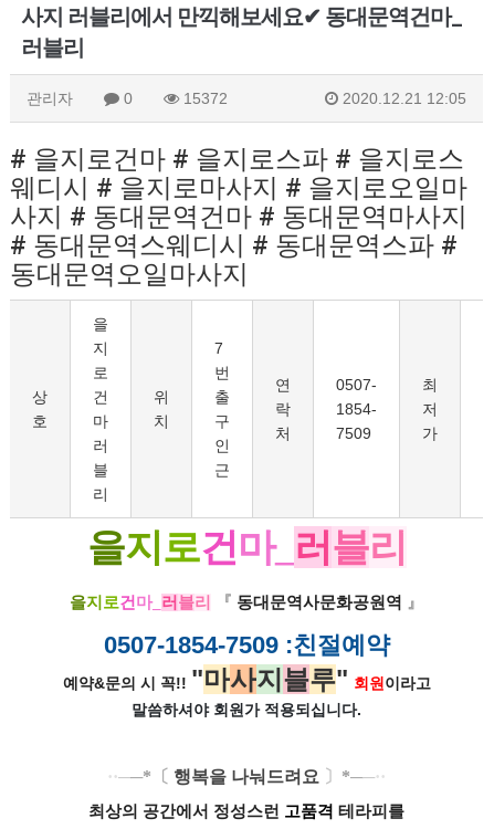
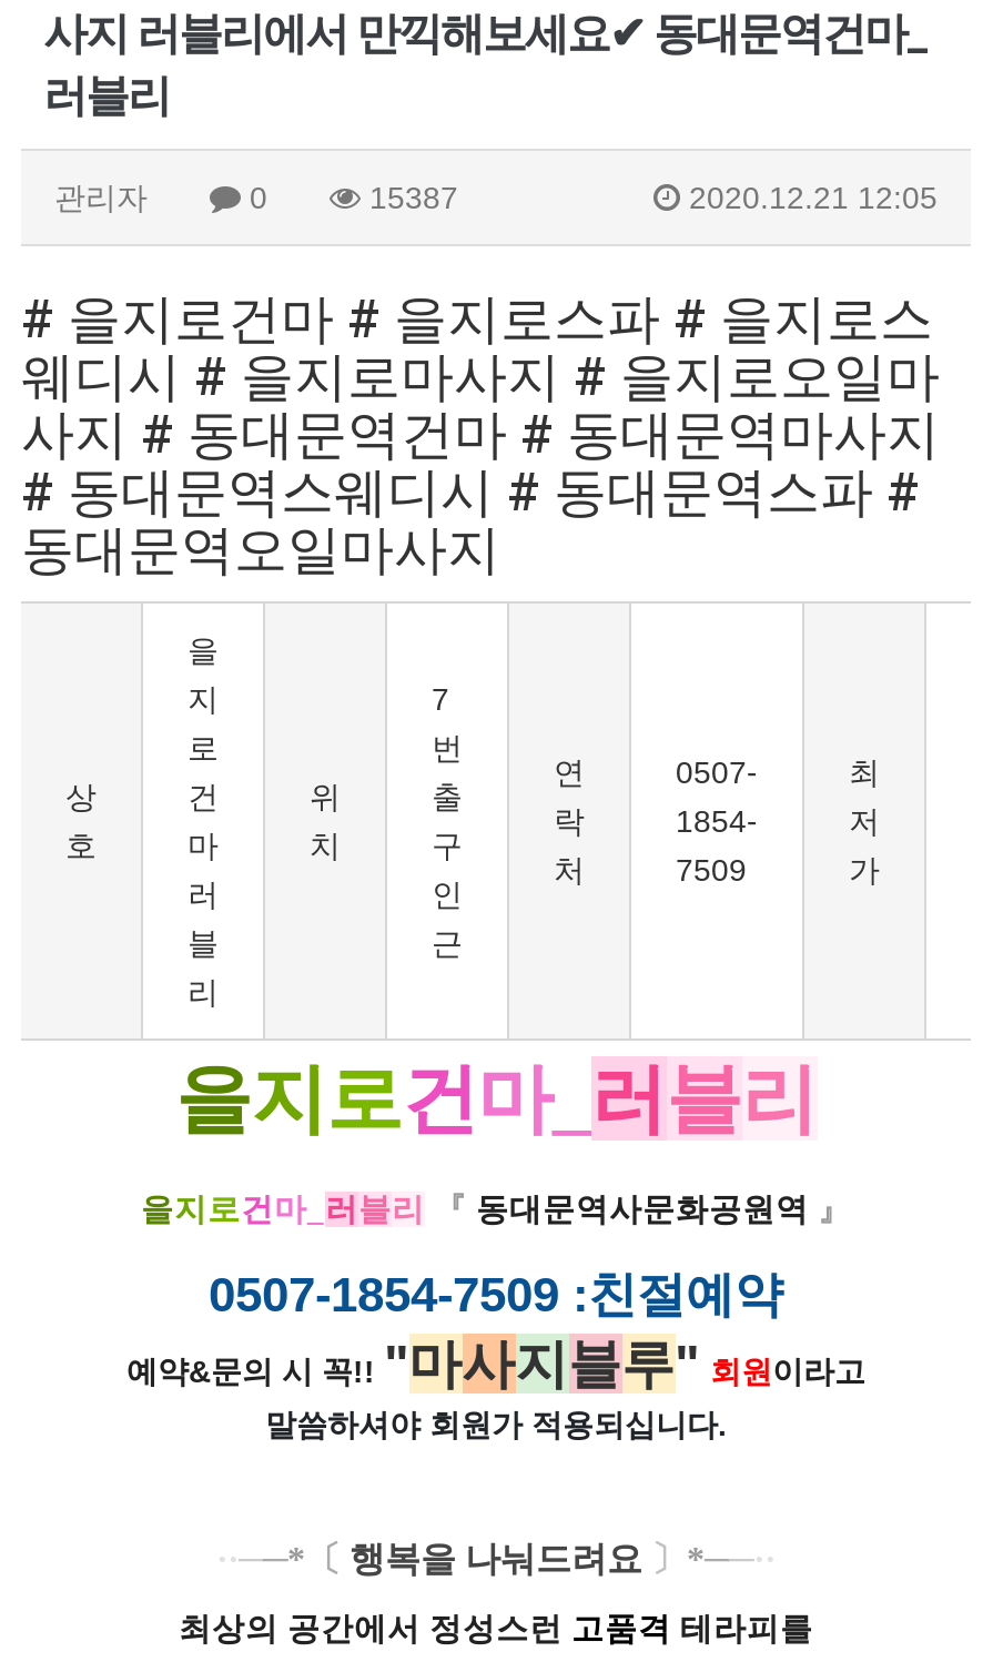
[179,90,228,107] 15372 -> [361,180,458,215] 15387

